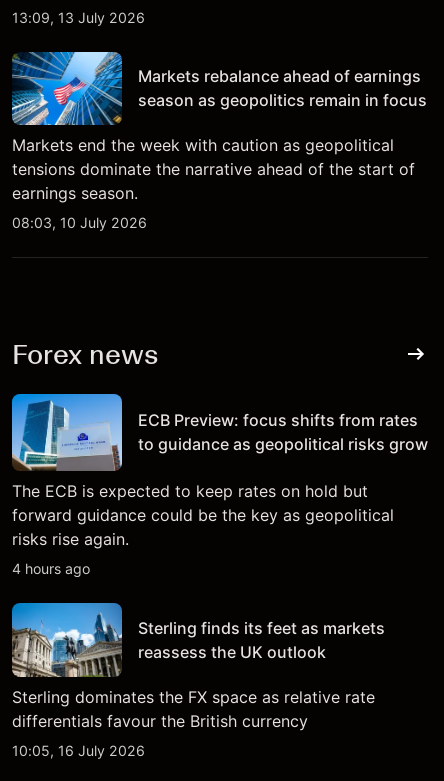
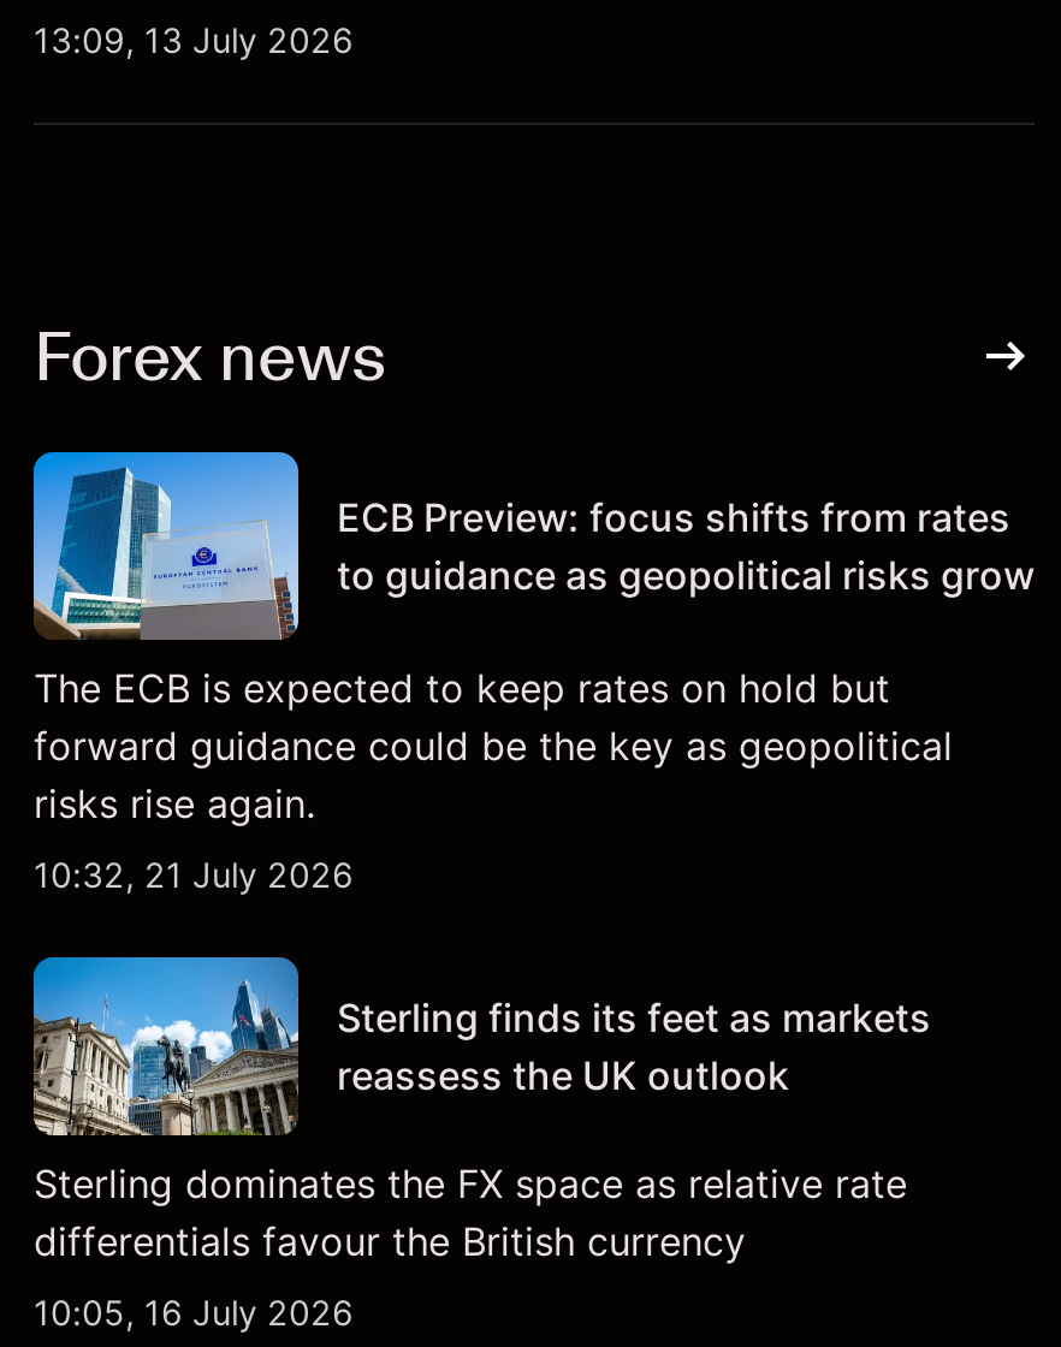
[11,51,427,231] [image] | Markets rebalance ahead of earnings | season as geopolitics remain in focus | Markets end the week with caution as geopolitical | tensions dominate the narrative ahead of the start of | earnings season. | 08:03, 10 July 2026 -> none
[12,560,90,577] 4 hours ago -> [34,853,354,894] 10:32, 21 July 2026

